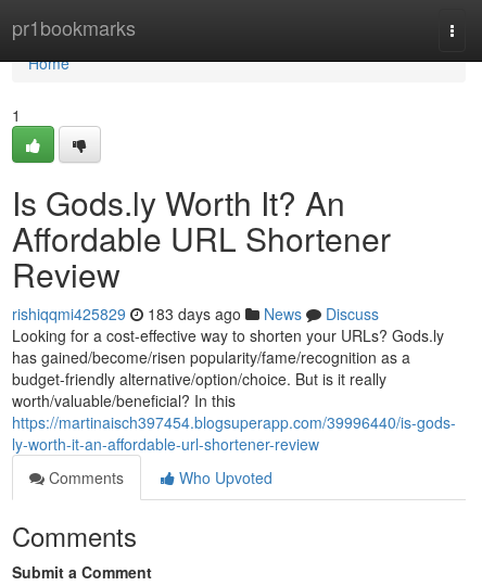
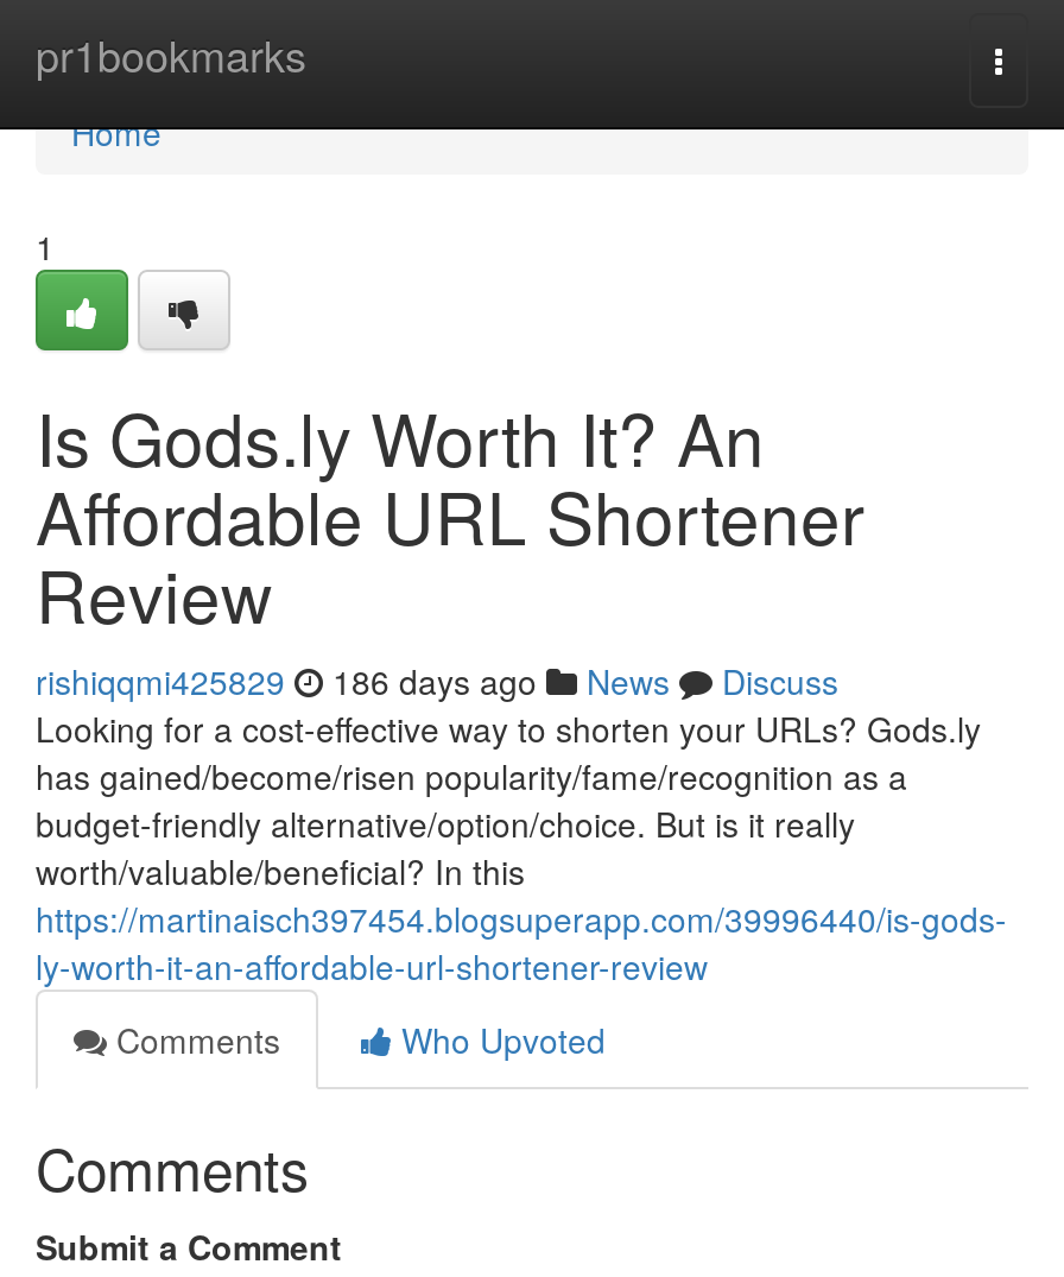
[12,303,379,324] rishiqqmi425829 183 days ago News Discuss -> [36,657,838,704] rishiqqmi425829 186 days ago News Discuss

